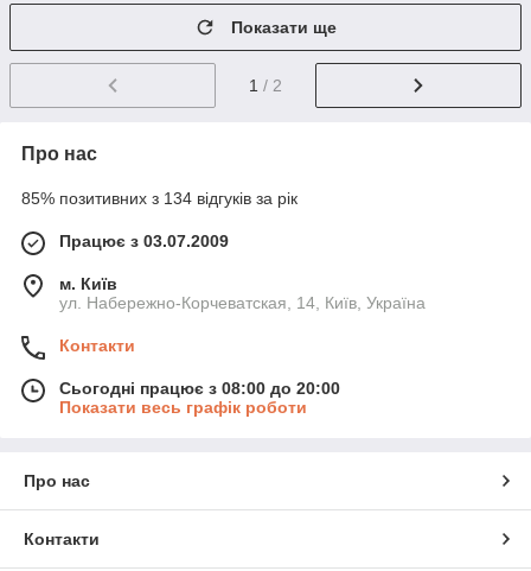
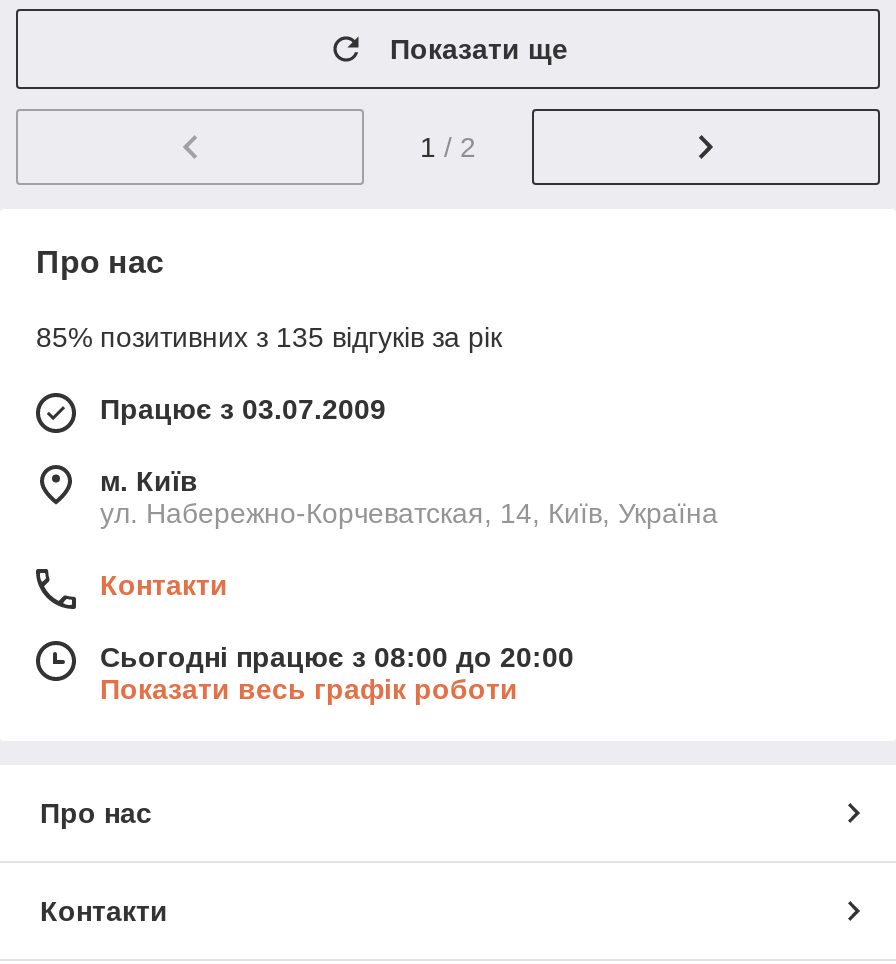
[21,189,298,208] 85% позитивних з 134 відгуків за рік -> [36,321,502,353] 85% позитивних з 135 відгуків за рік

